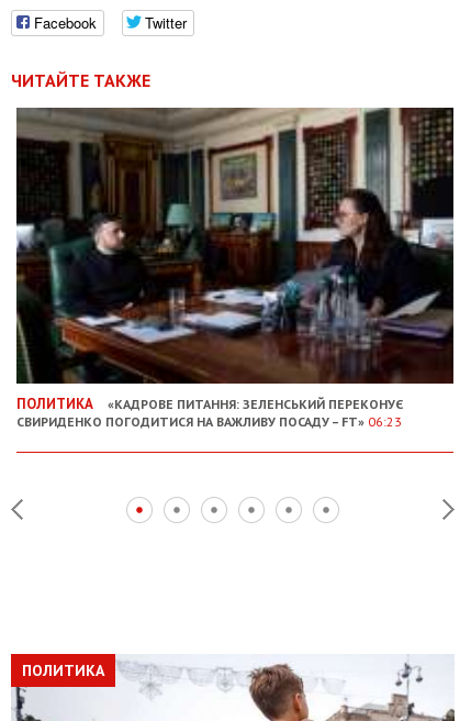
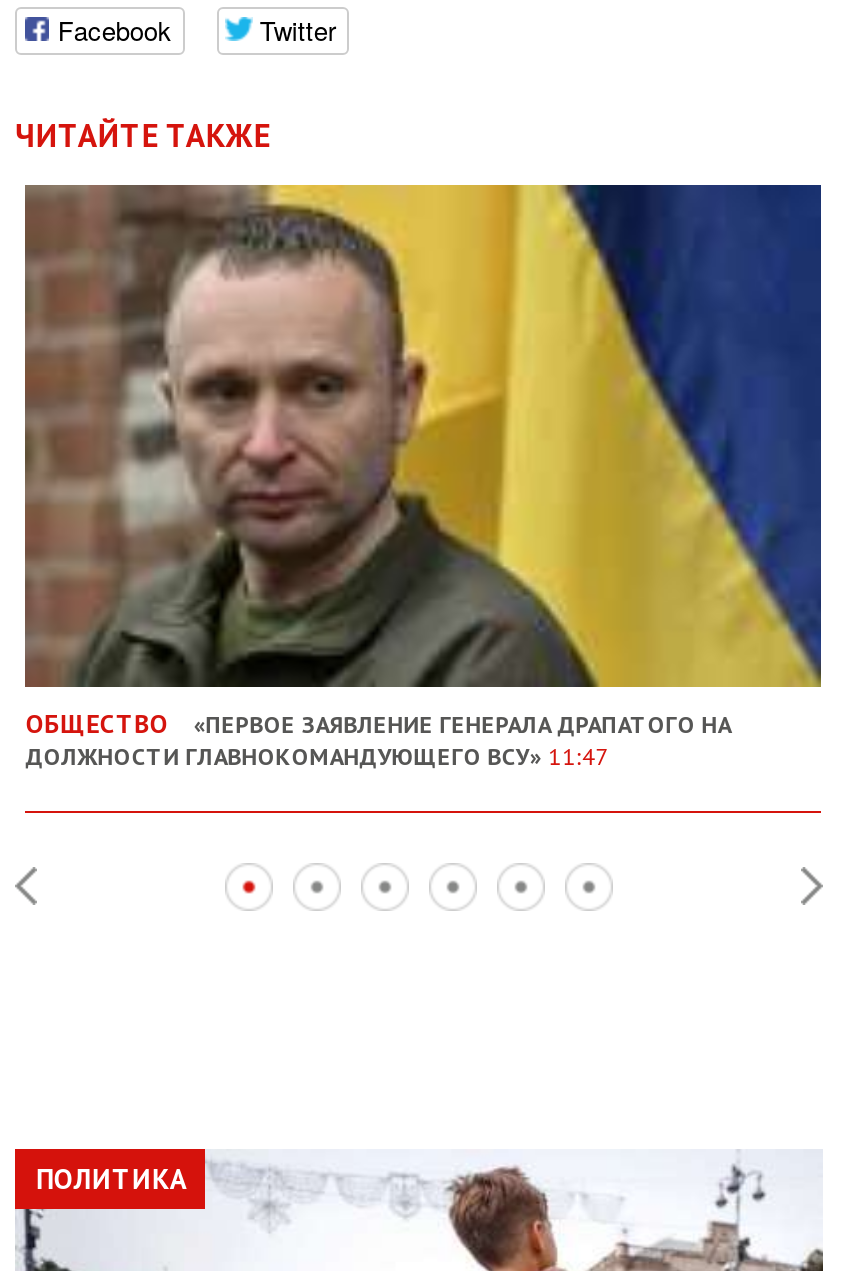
[15,107,455,430] [image] | ПОЛИТИКА | «КАДРОВЕ ПИТАННЯ: ЗЕЛЕНСЬКИЙ ПЕРЕКОНУЄ | СВИРИДЕНКО ПОГОДИТИСЯ НА ВАЖЛИВУ ПОСАДУ – FT» 06:23 -> [23,183,823,771] [image] | ОБЩЕСТВО | «ПЕРВОЕ ЗАЯВЛЕНИЕ ГЕНЕРАЛА ДРАПАТОГО НА | ДОЛЖНОСТИ ГЛАВНОКОМАНДУЮЩЕГО ВСУ» 11:47

